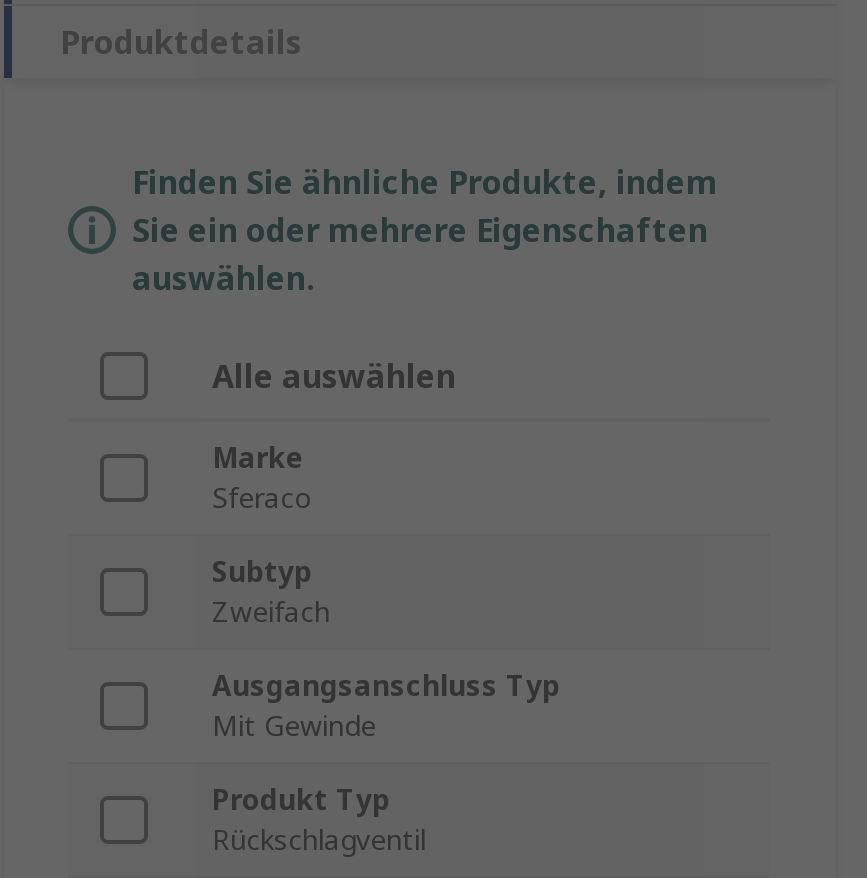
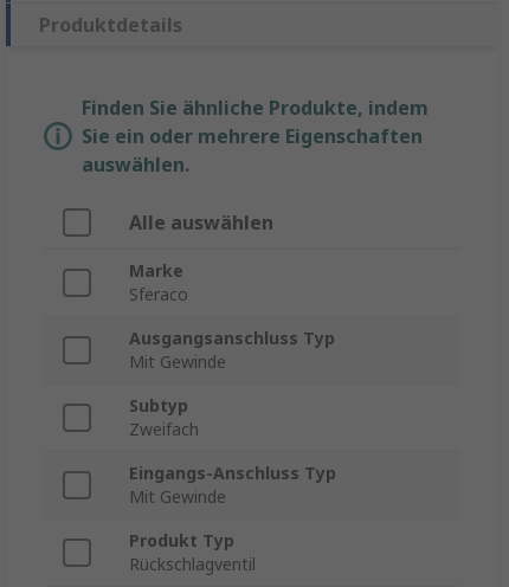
none -> [129,351,226,373] Mit Gewinde
none -> [129,462,336,485] Eingangs-Anschluss Typ
moved [212,667,560,705] -> [129,327,335,350]: Ausgangsanschluss Typ

